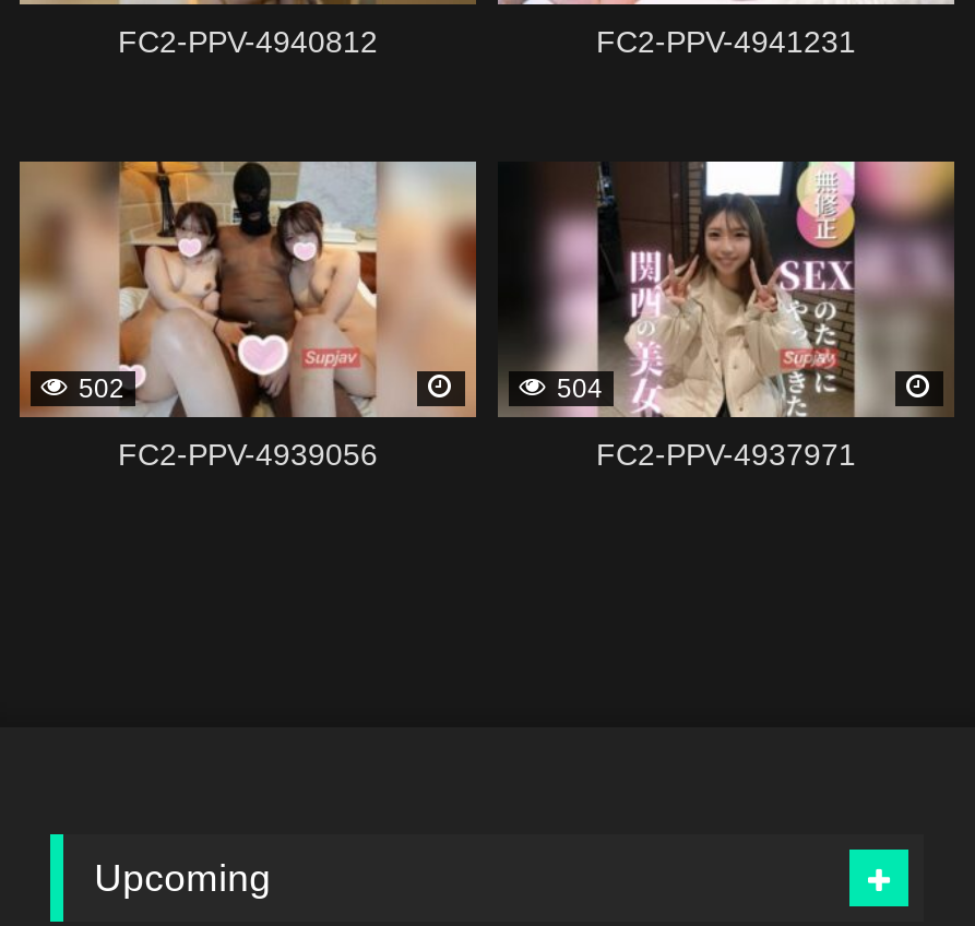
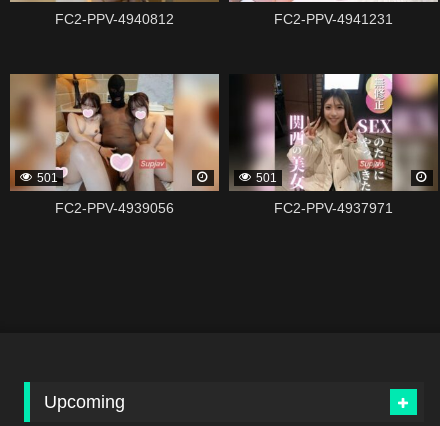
[72,373,124,404] 502 -> [34,171,58,185] 501
[550,373,603,404] 504 -> [253,171,277,185] 501

